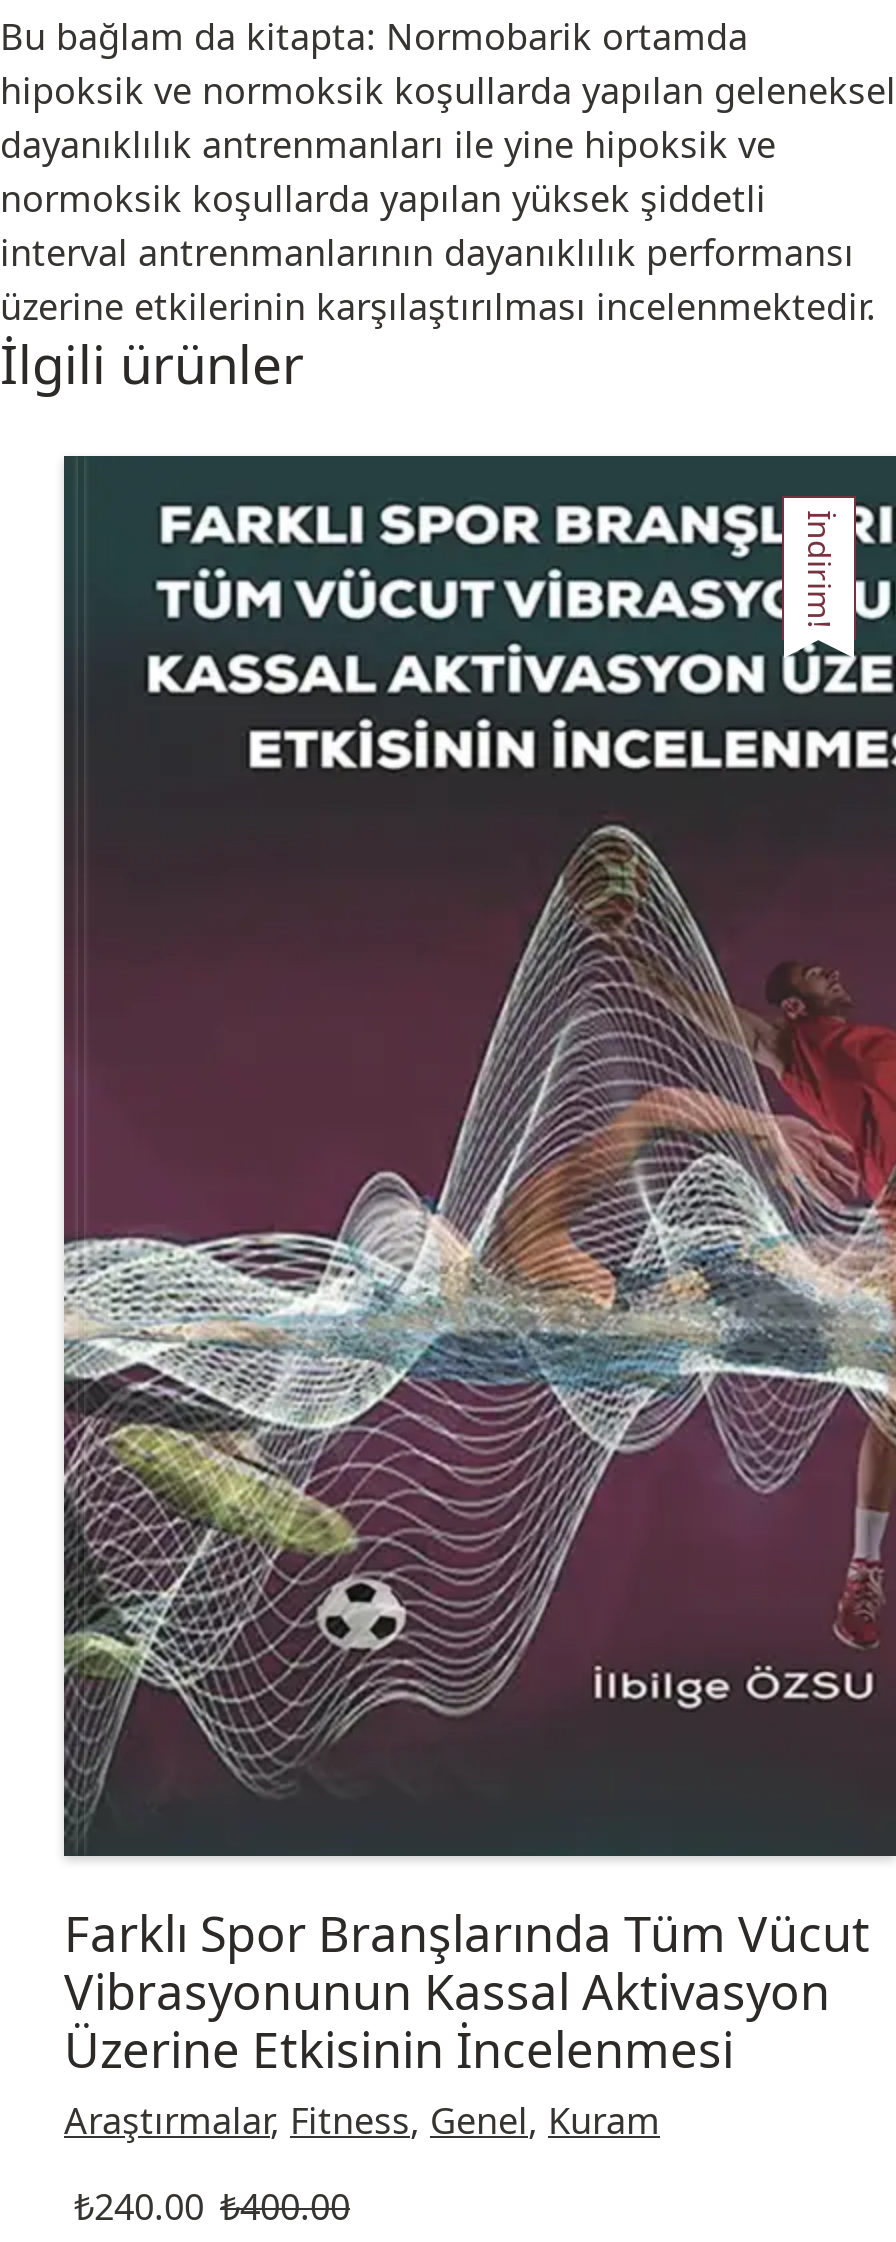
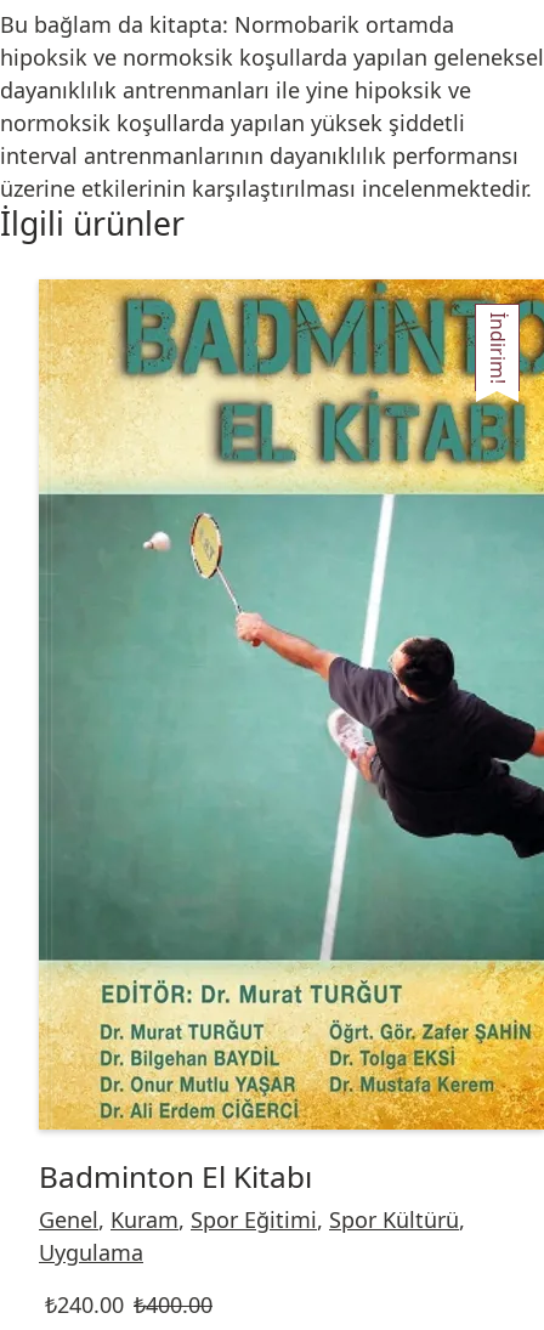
[62,454,890,2145] [image] | Farklı Spor Branşlarında Tüm Vücut | Vibrasyonunun Kassal Aktivasyon | Üzerine Etkisinin İncelenmesi | Araştırmalar, Fitness, Genel, Kuram -> [38,278,540,1267] [image] | Badminton El Kitabı | Genel, Kuram, Spor Eğitimi, Spor Kültürü, | Uygulama

